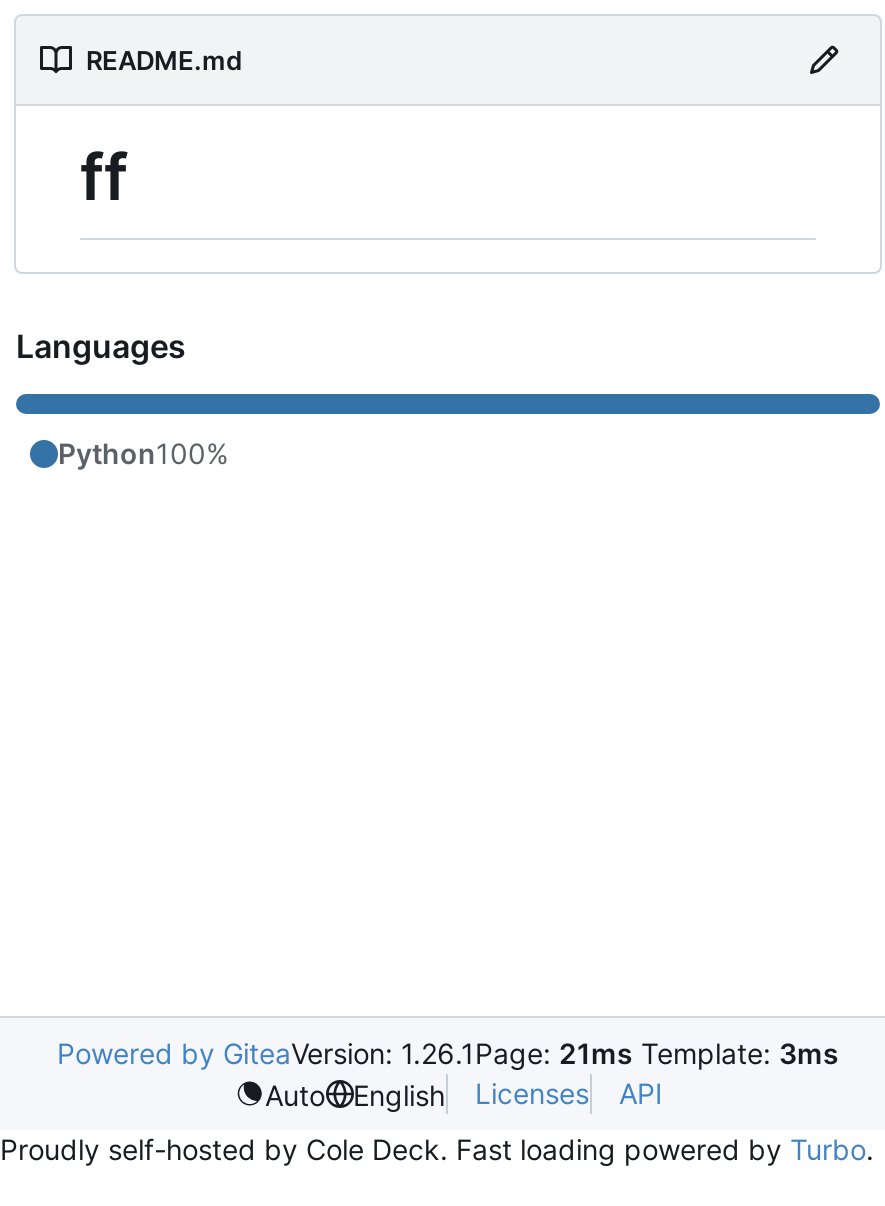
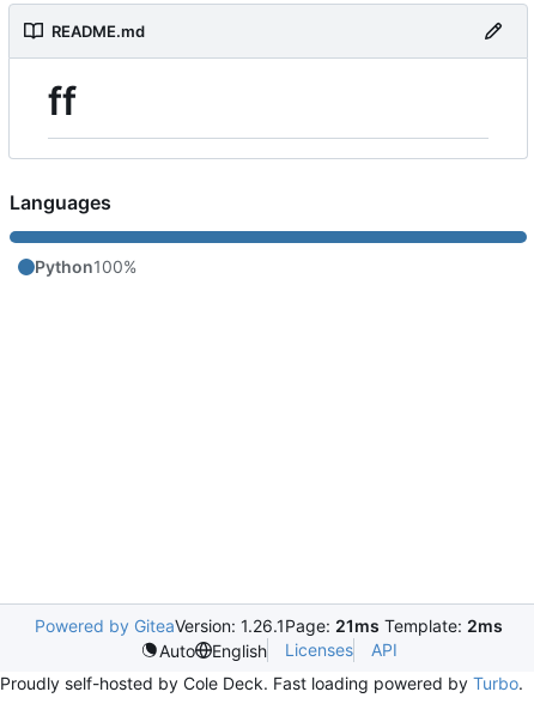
[57,1036,839,1070] Powered by GiteaVersion: 1.26.1 Page: 21ms Template: 3ms -> [34,615,502,636] Powered by GiteaVersion: 1.26.1 Page: 21ms Template: 2ms

